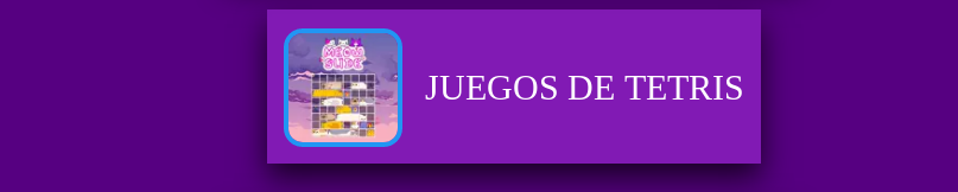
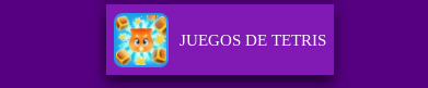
[286,33,400,145] [image] -> [115,15,167,66] [image]

